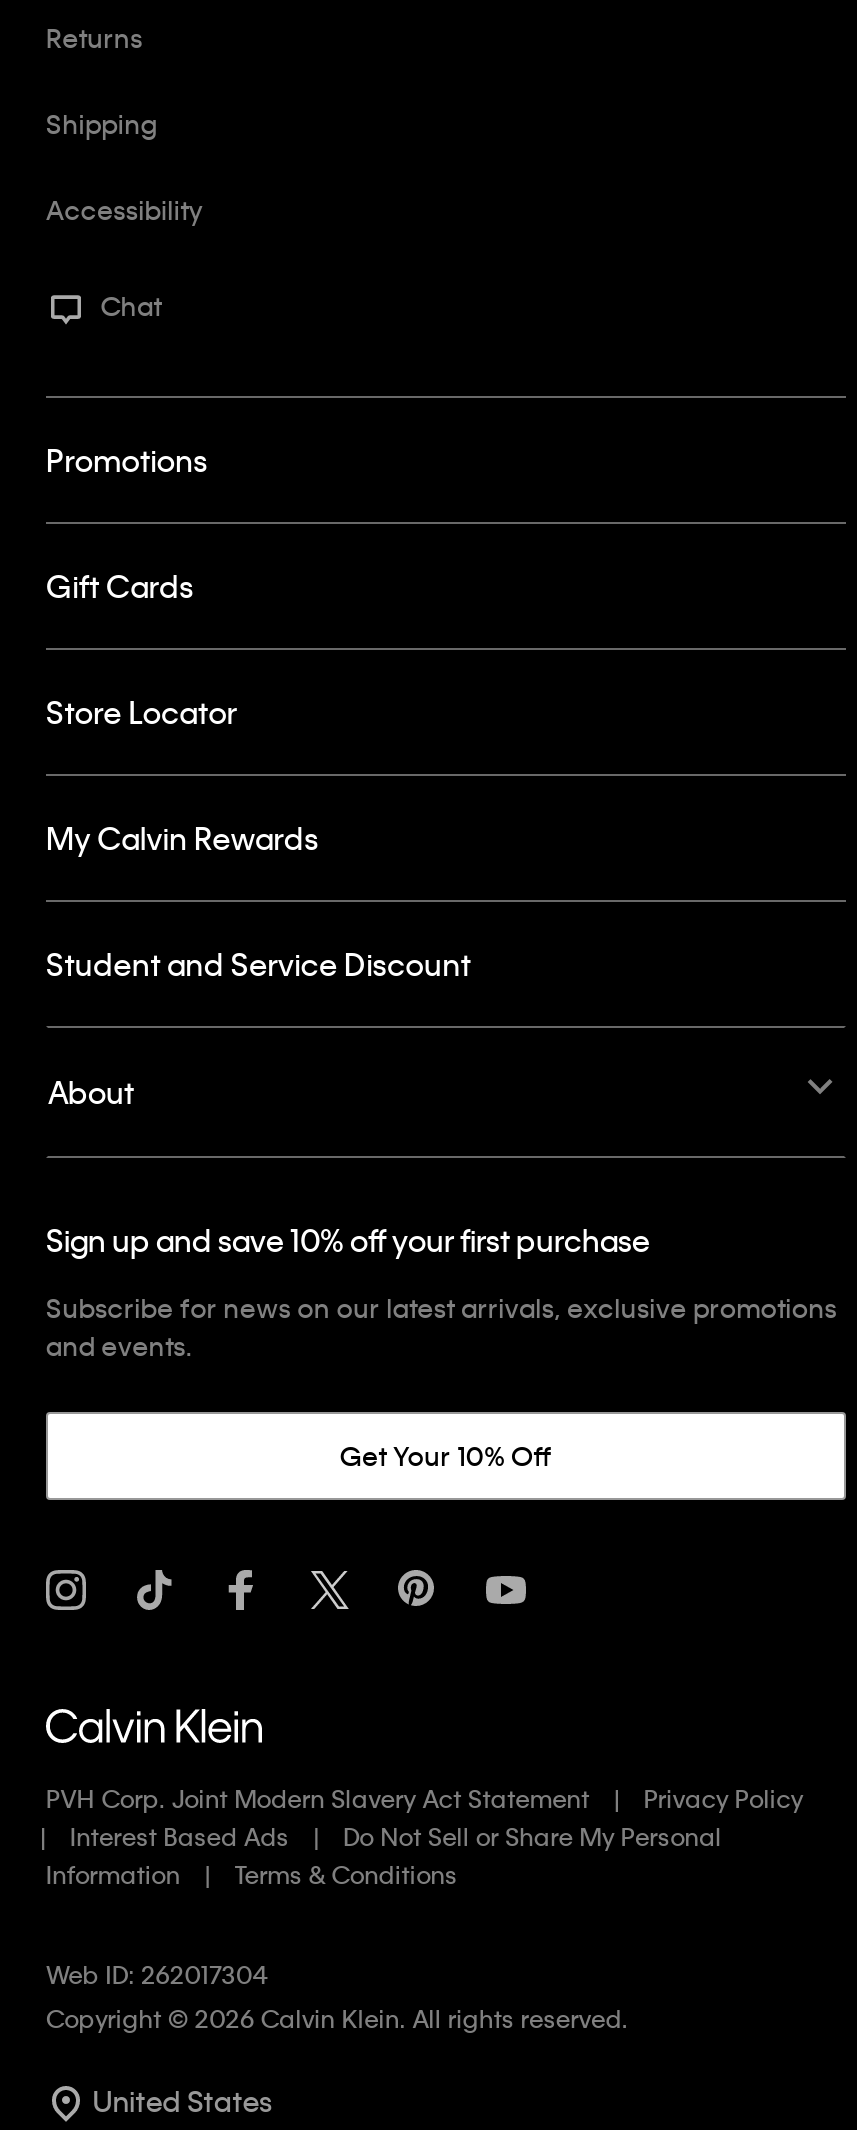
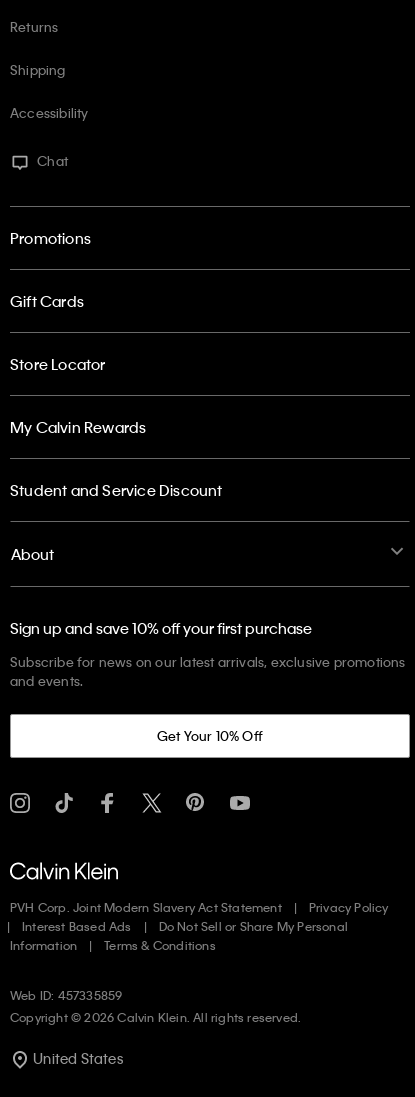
[46,1957,269,1989] Web ID: 262017304 -> [10,986,122,1002] Web ID: 457335859

